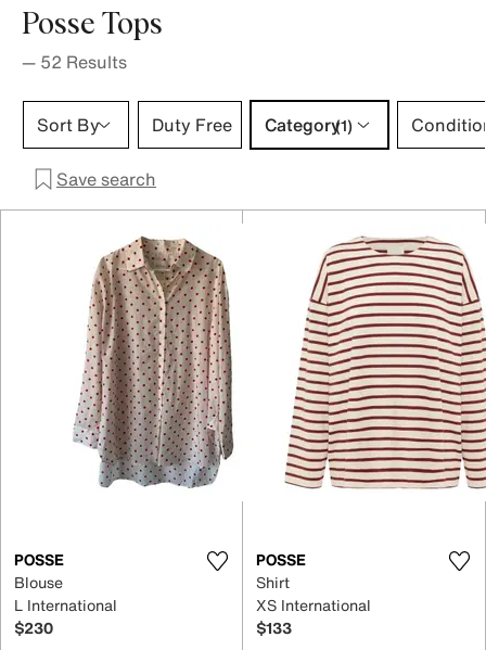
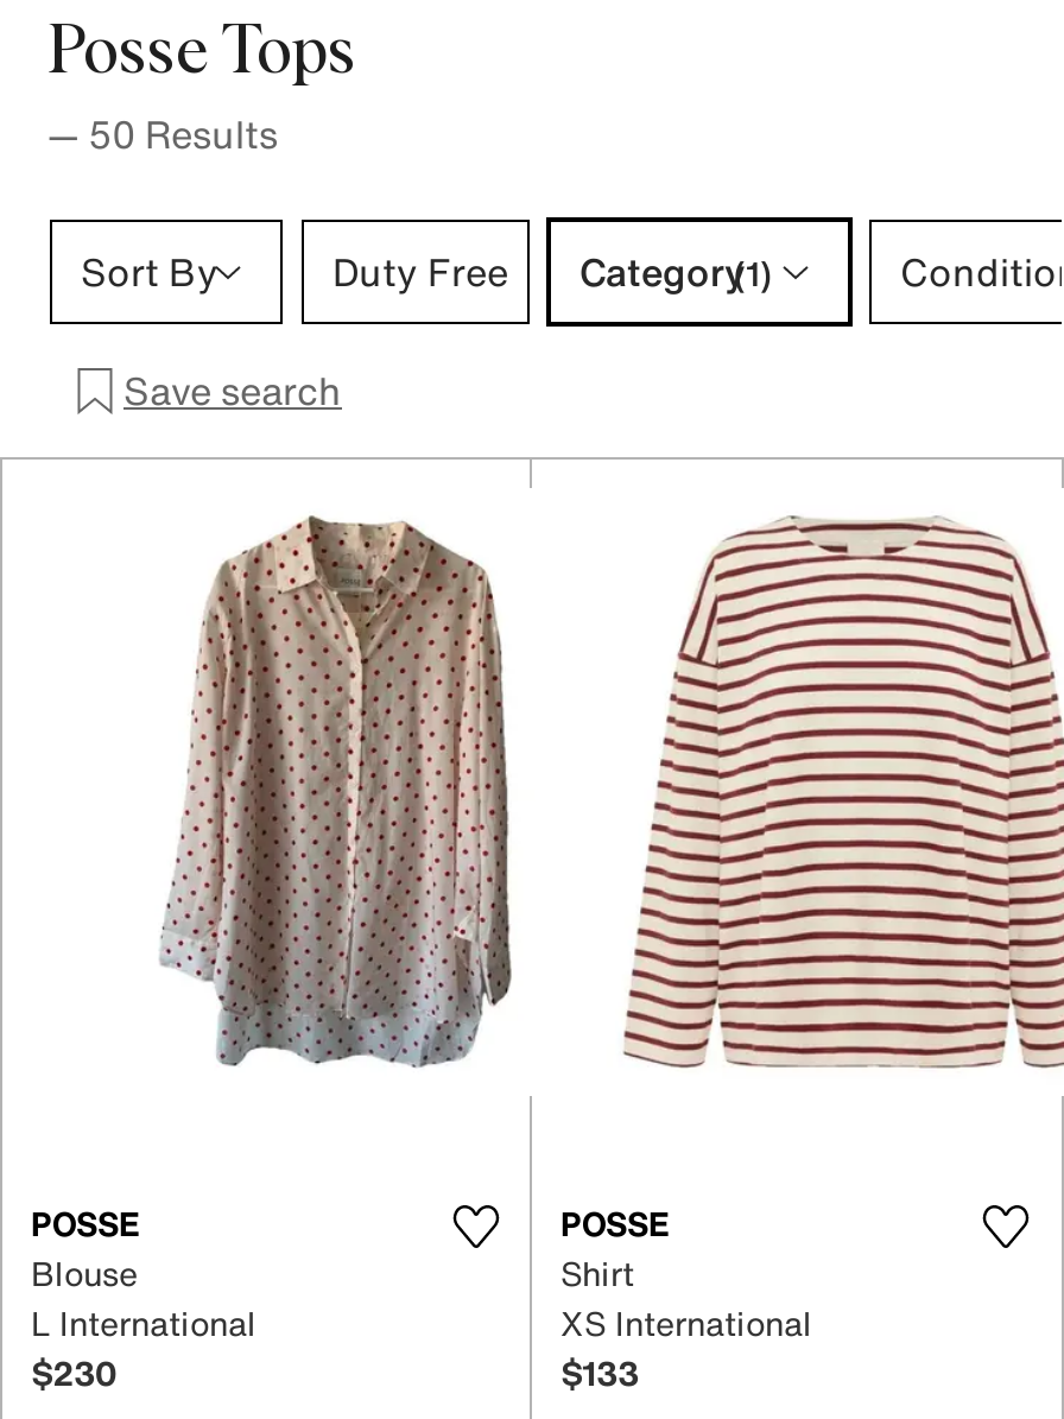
[22,49,127,75] — 52 Results -> [47,106,278,163] — 50 Results

